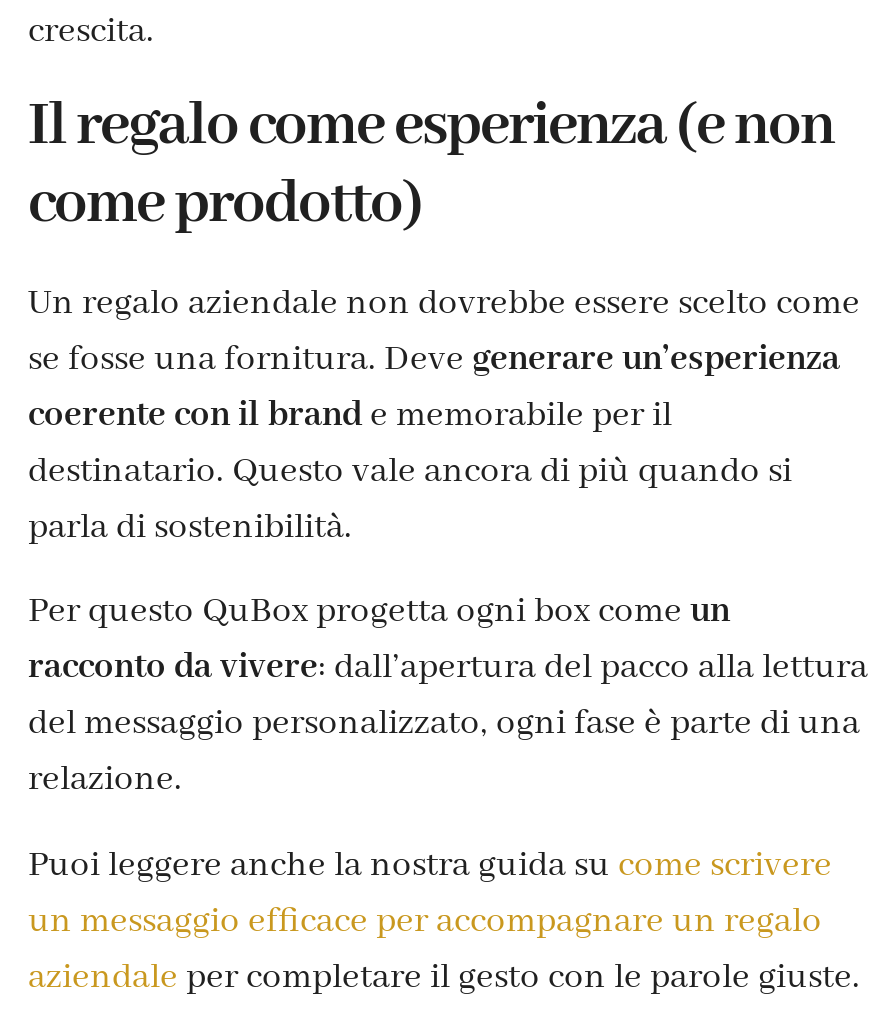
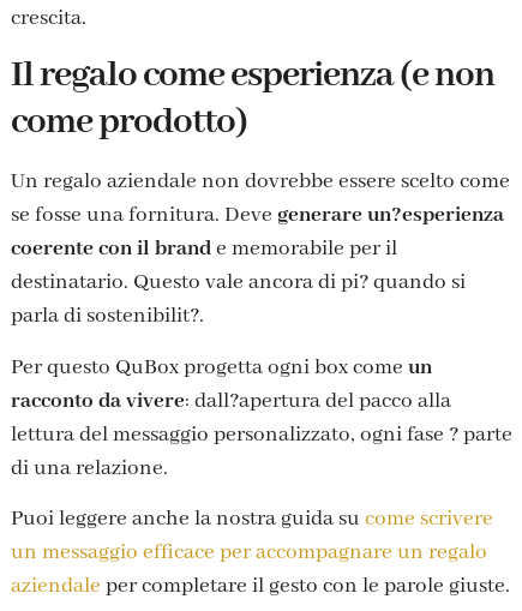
[28,337,840,381] se fosse una fornitura. Deve generare un’esperienza -> [11,202,504,229] se fosse una fornitura. Deve generare un?esperienza
[28,449,792,493] destinatario. Questo vale ancora di più quando si -> [11,269,466,296] destinatario. Questo vale ancora di pi? quando si
[28,505,352,549] parla di sostenibilità. -> [11,303,204,329] parla di sostenibilit?.
[28,646,868,802] racconto da vivere: dall’apertura del pacco alla lettura | del messaggio personalizzato, ogni fase è parte di una | relazione. -> [11,387,512,481] racconto da vivere: dall?apertura del pacco alla | lettura del messaggio personalizzato, ogni fase ? parte | di una relazione.

